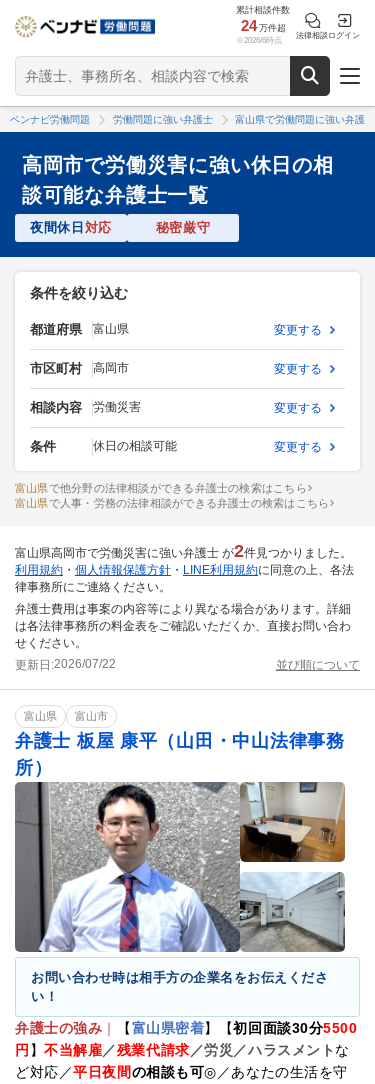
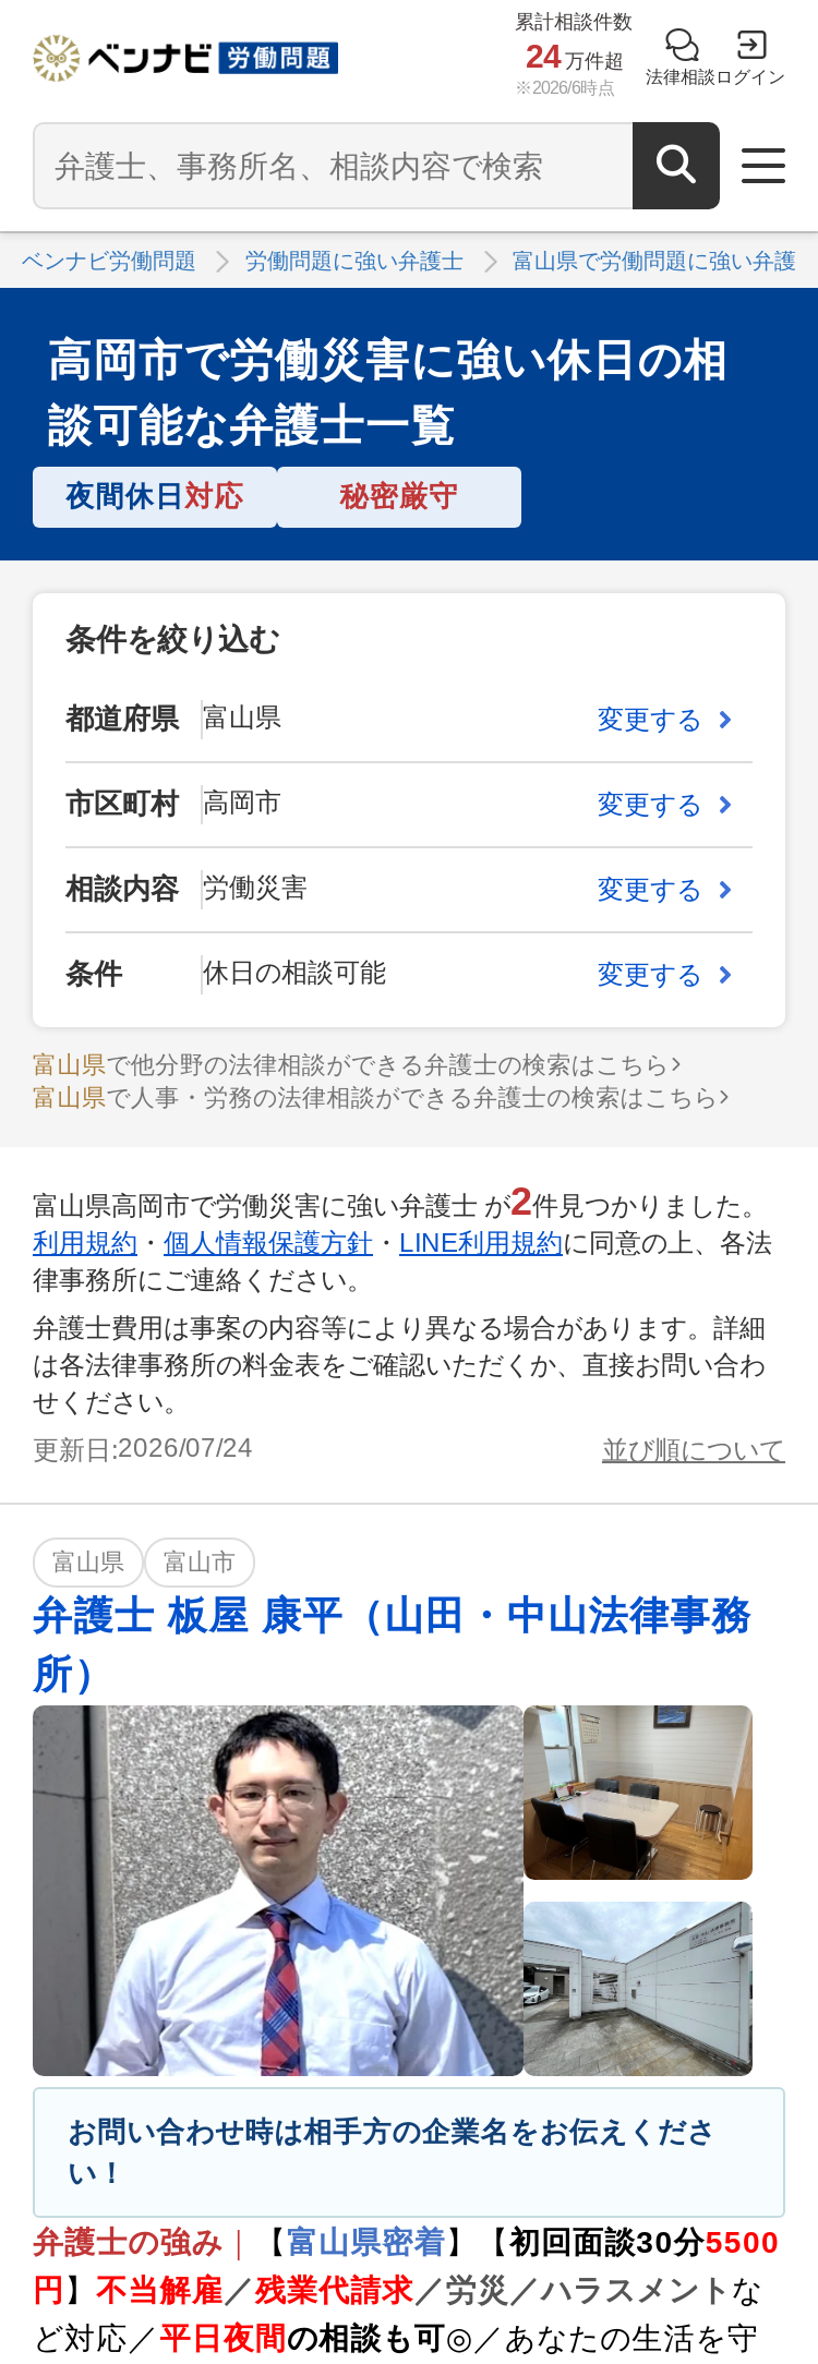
[15,657,116,672] 更新日: 2026/07/22 -> [33,1433,253,1465] 更新日: 2026/07/24

